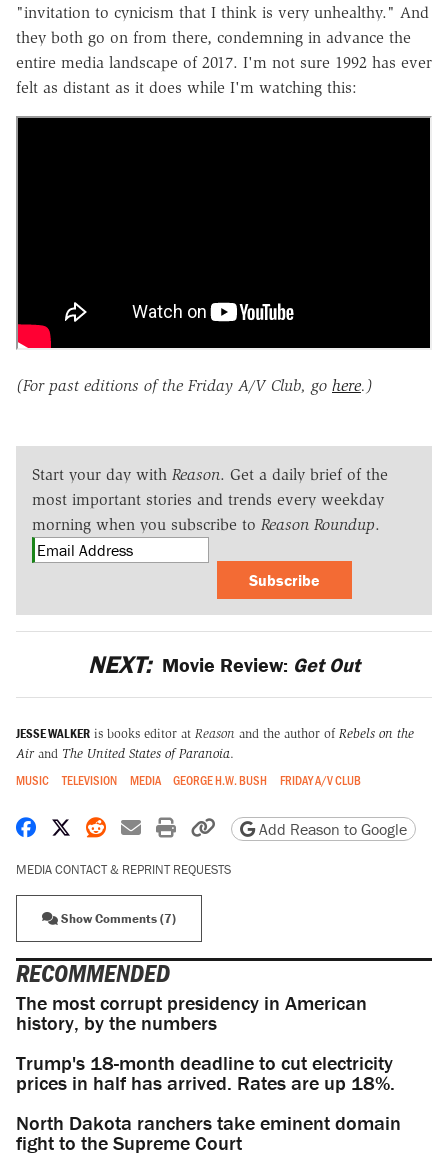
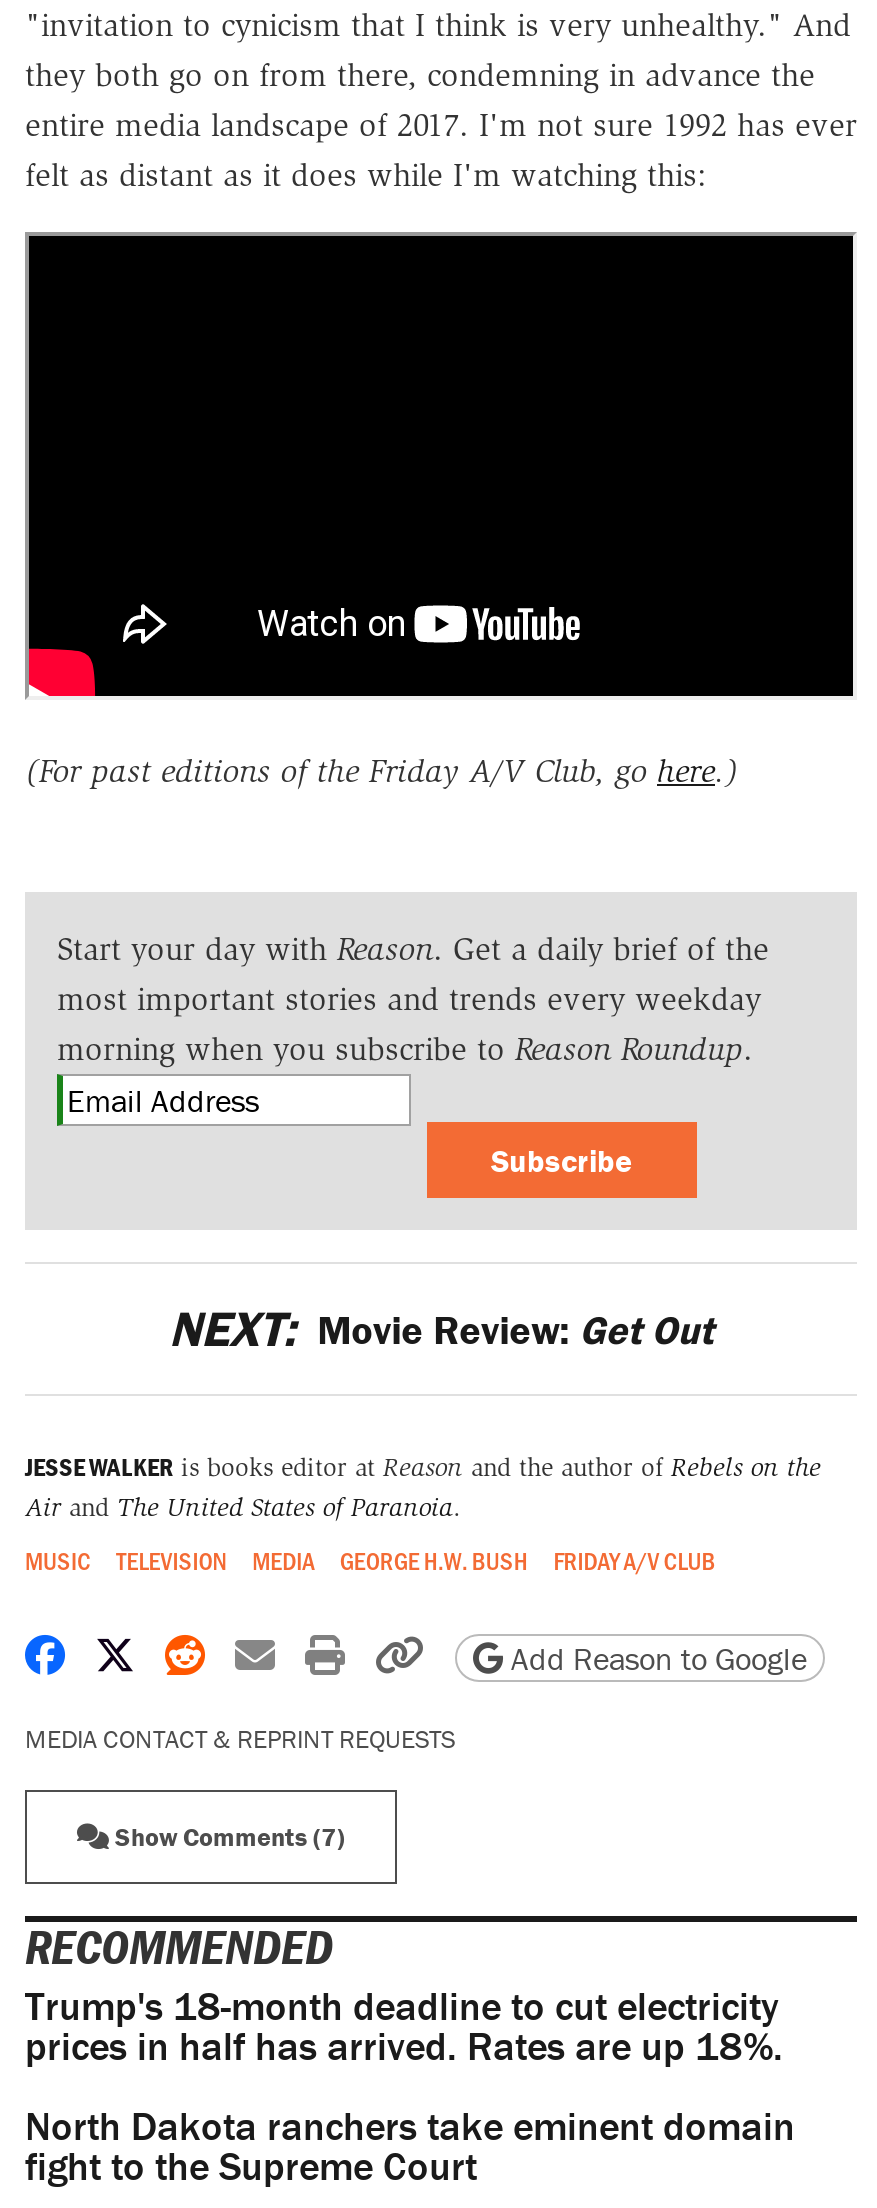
[16,990,367,1035] The most corrupt presidency in American | history, by the numbers -> none

